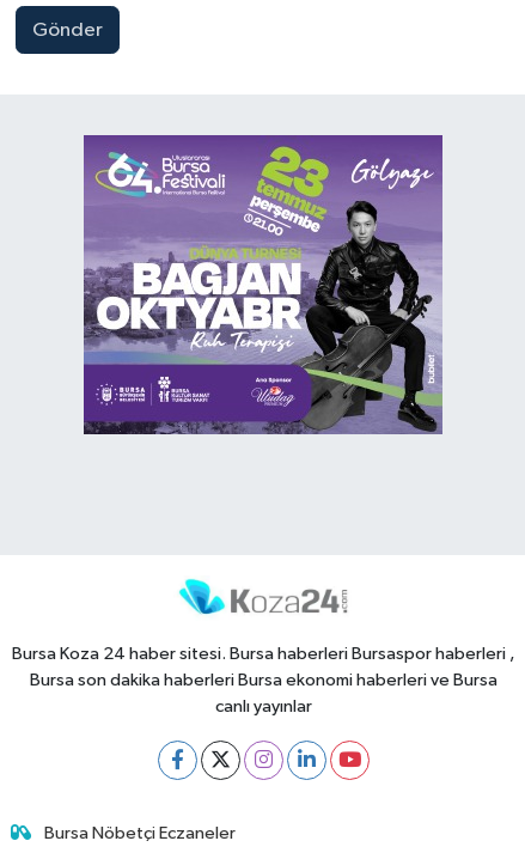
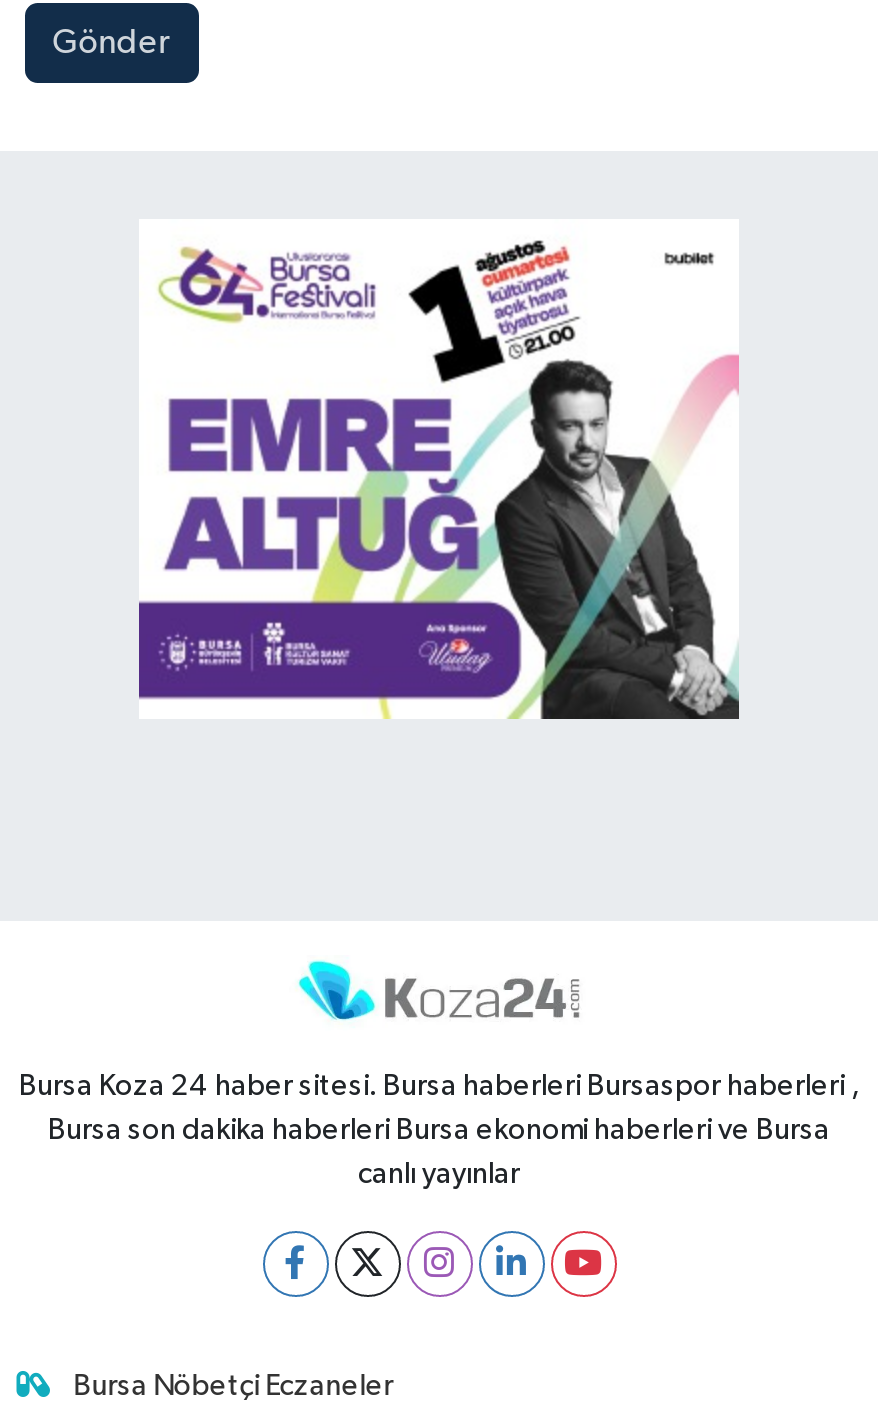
[83,134,444,435] [image] -> [139,219,741,721] [image]

